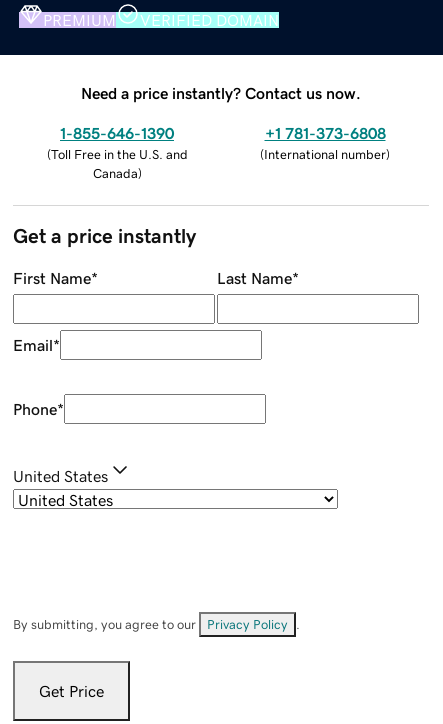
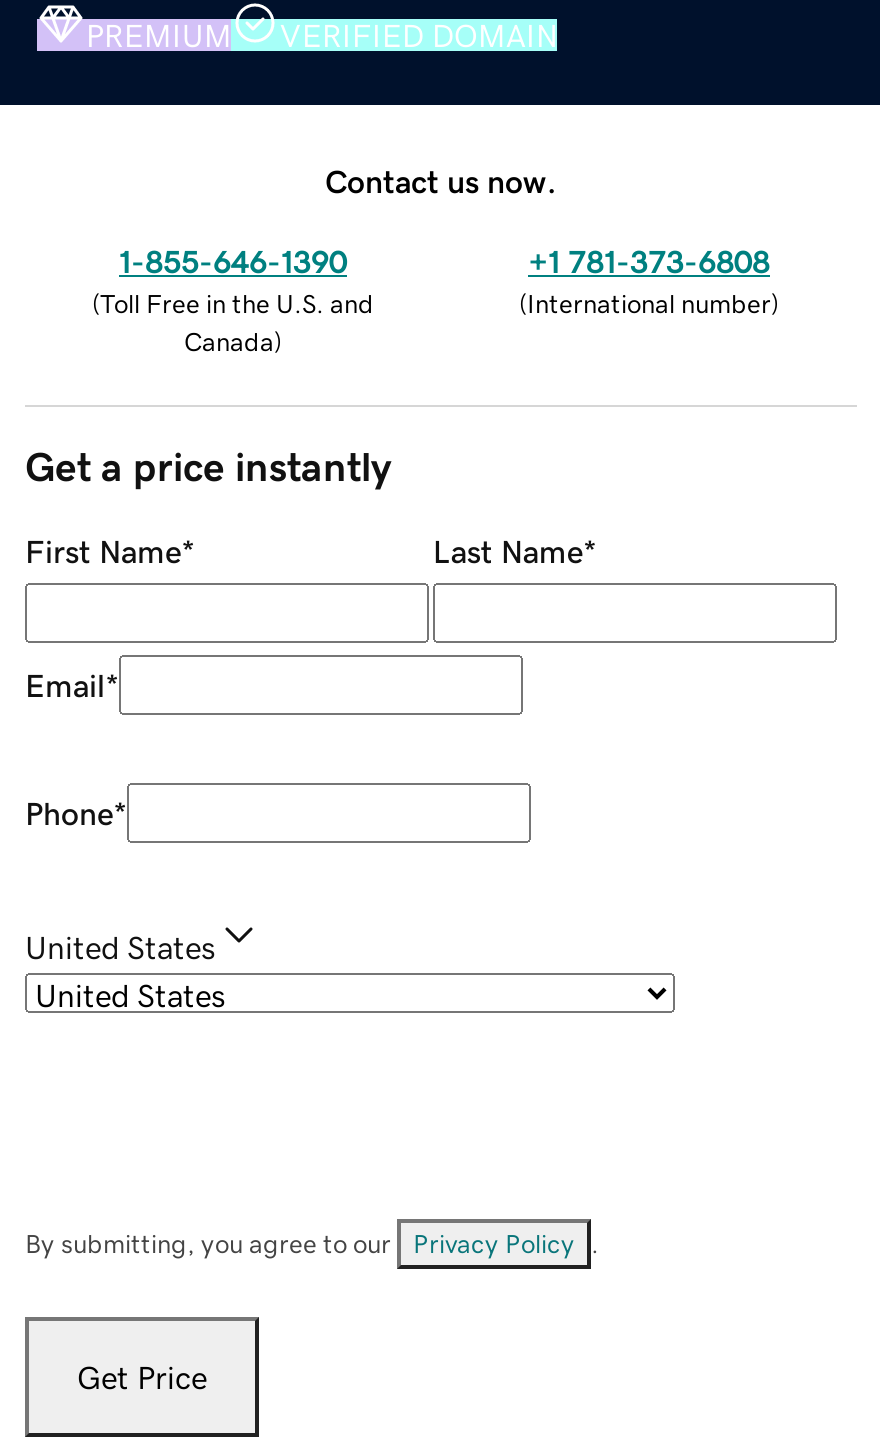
[81,85,361,101] Need a price instantly? Contact us now. -> [325,164,557,196] Contact us now.

